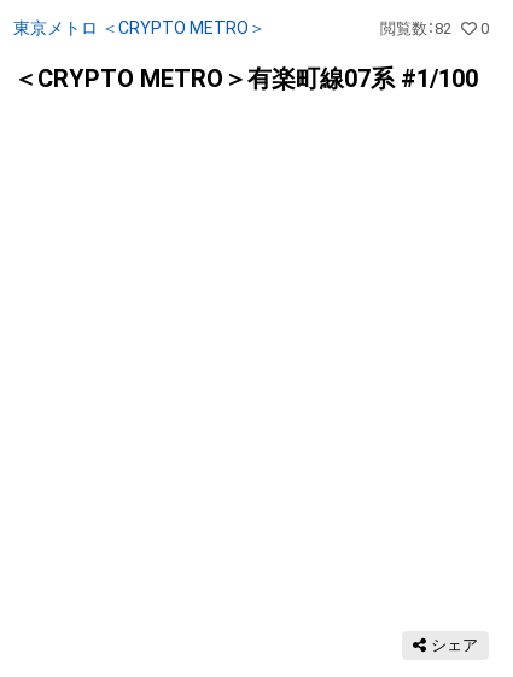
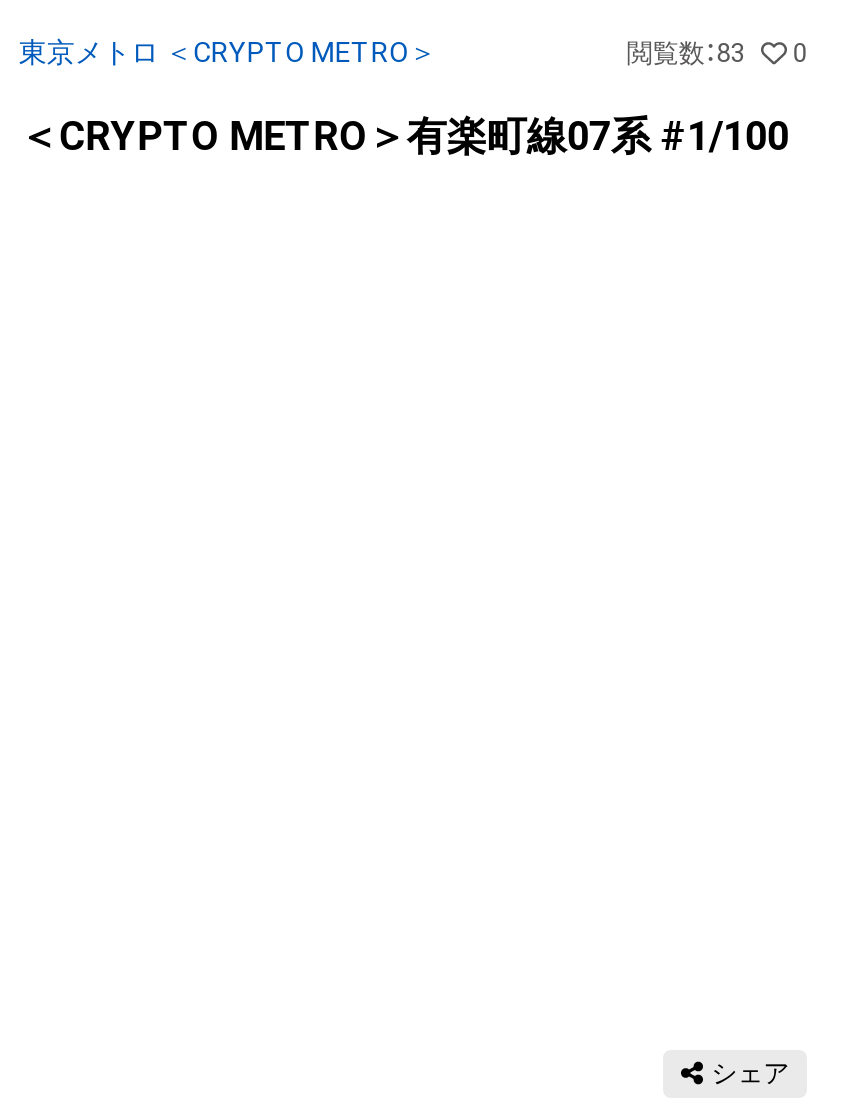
[380,19,489,37] 閲覧数：82 0 -> [627,38,807,68] 閲覧数：83 0

